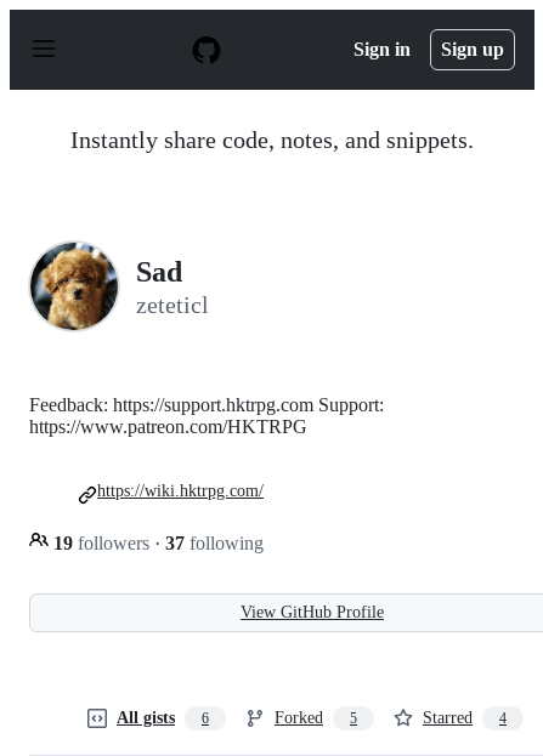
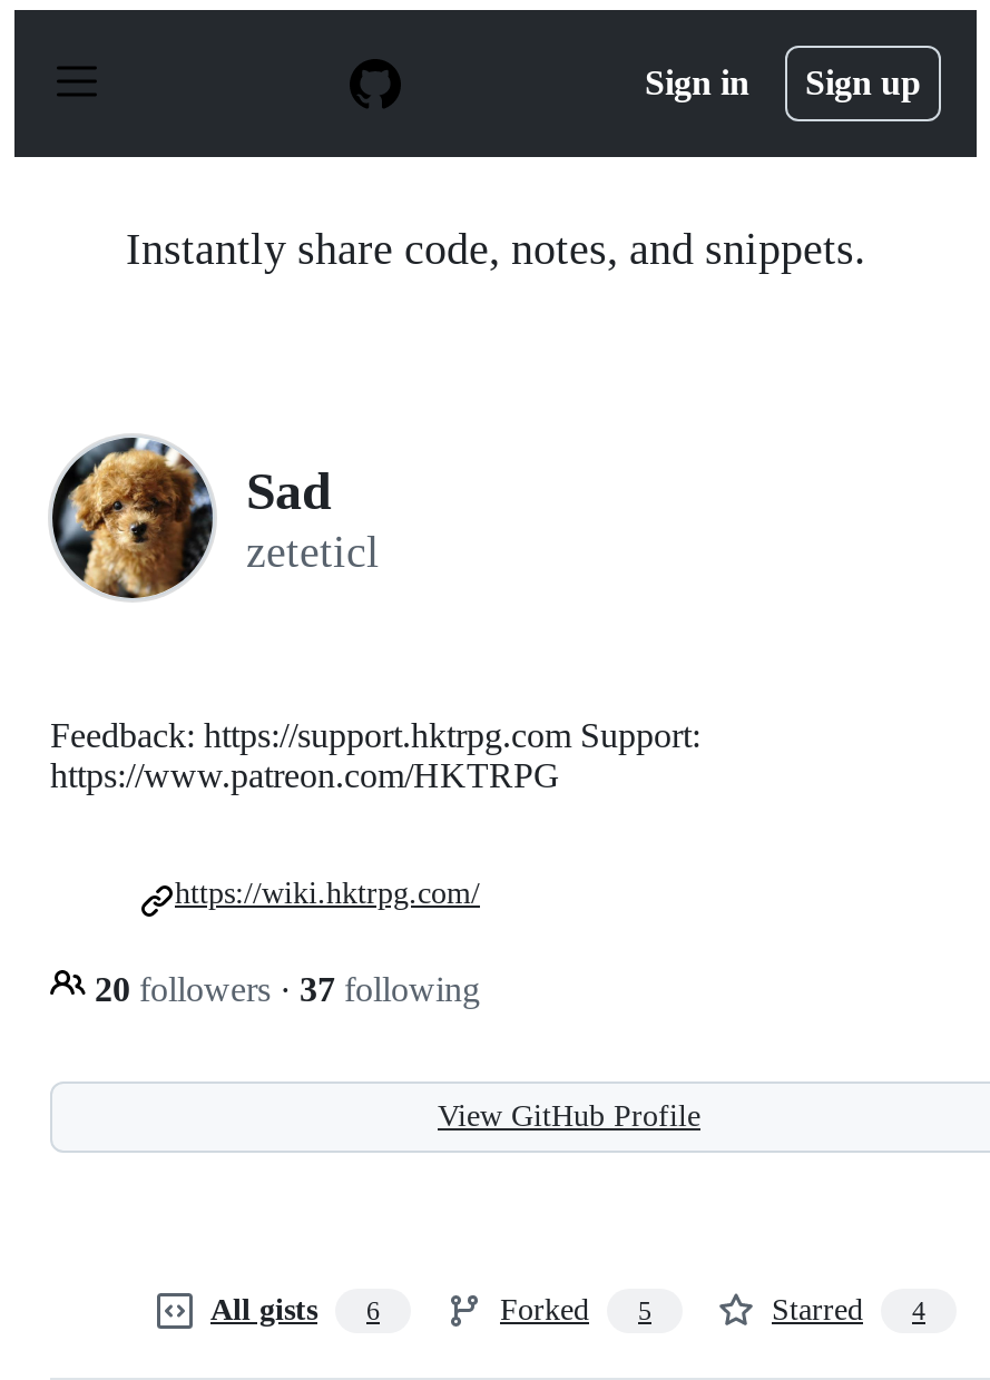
[53,533,264,553] 19 followers · 37 following -> [95,970,480,1008] 20 followers · 37 following

